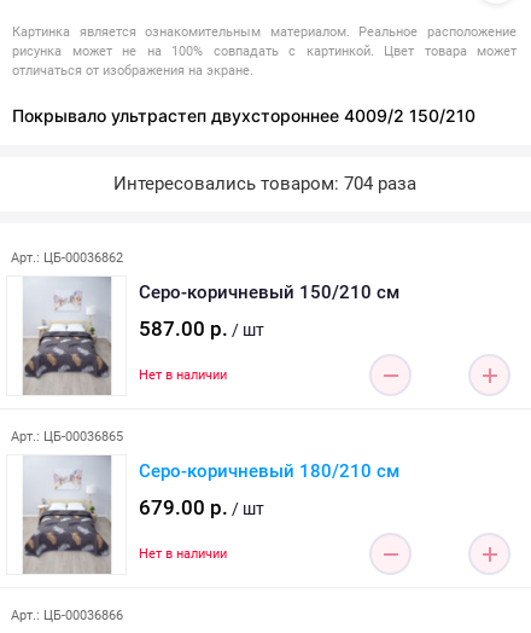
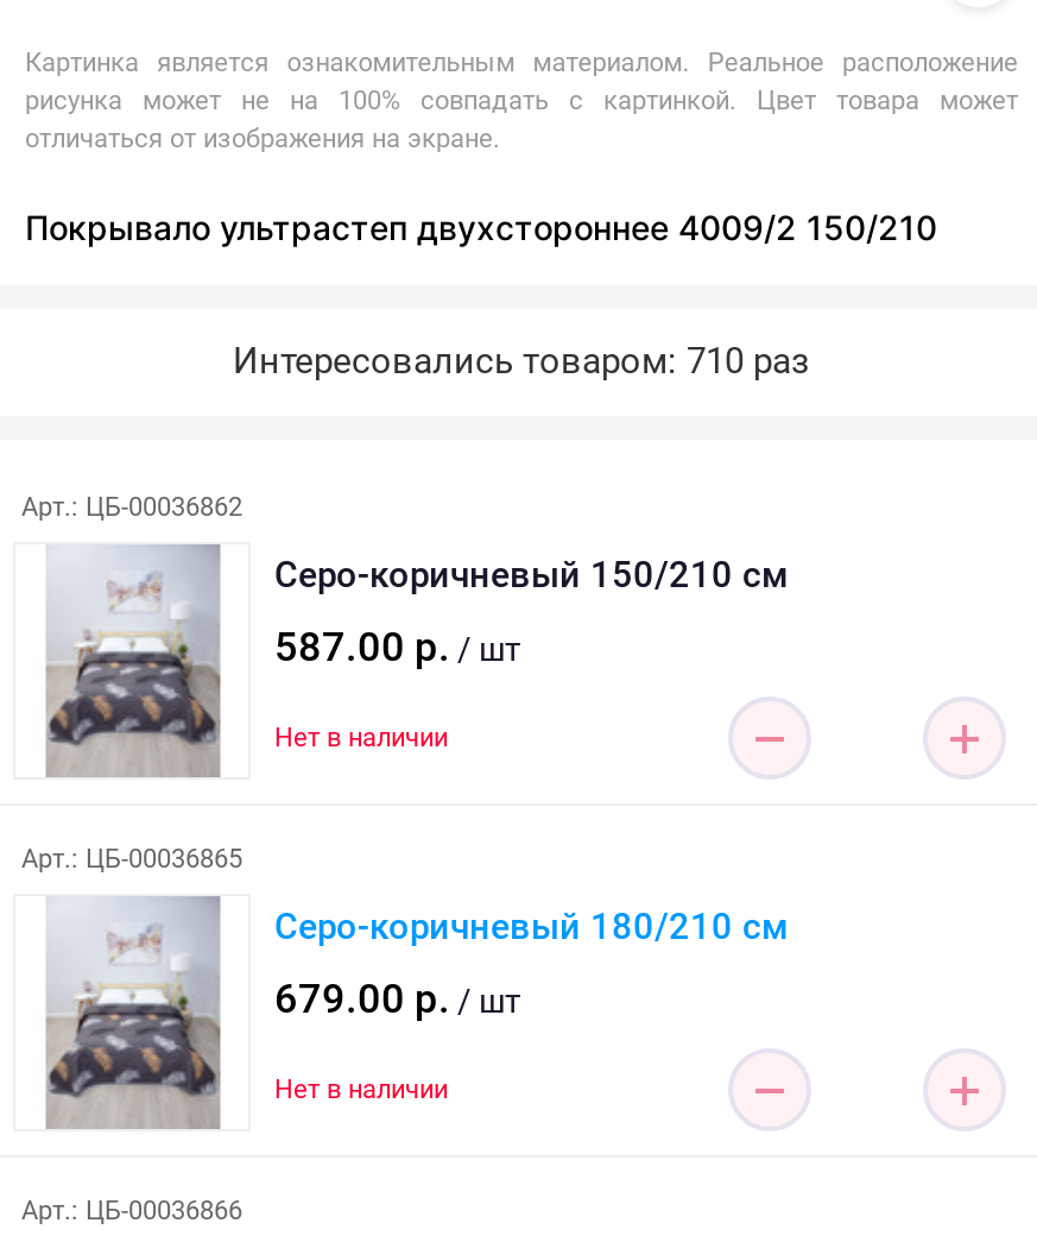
[113,173,416,194] Интересовались товаром: 704 раза -> [233,340,810,383] Интересовались товаром: 710 раз

